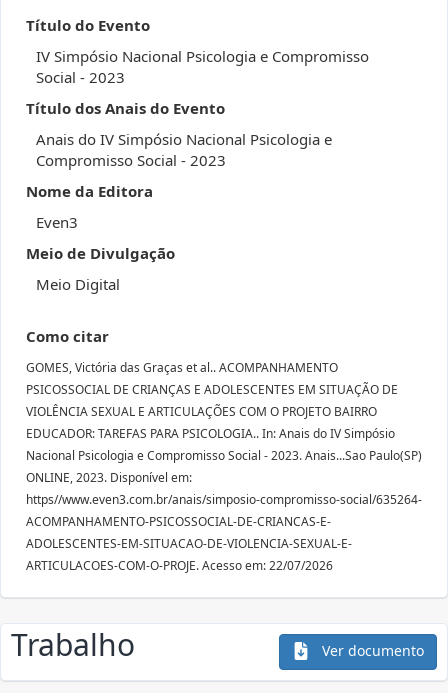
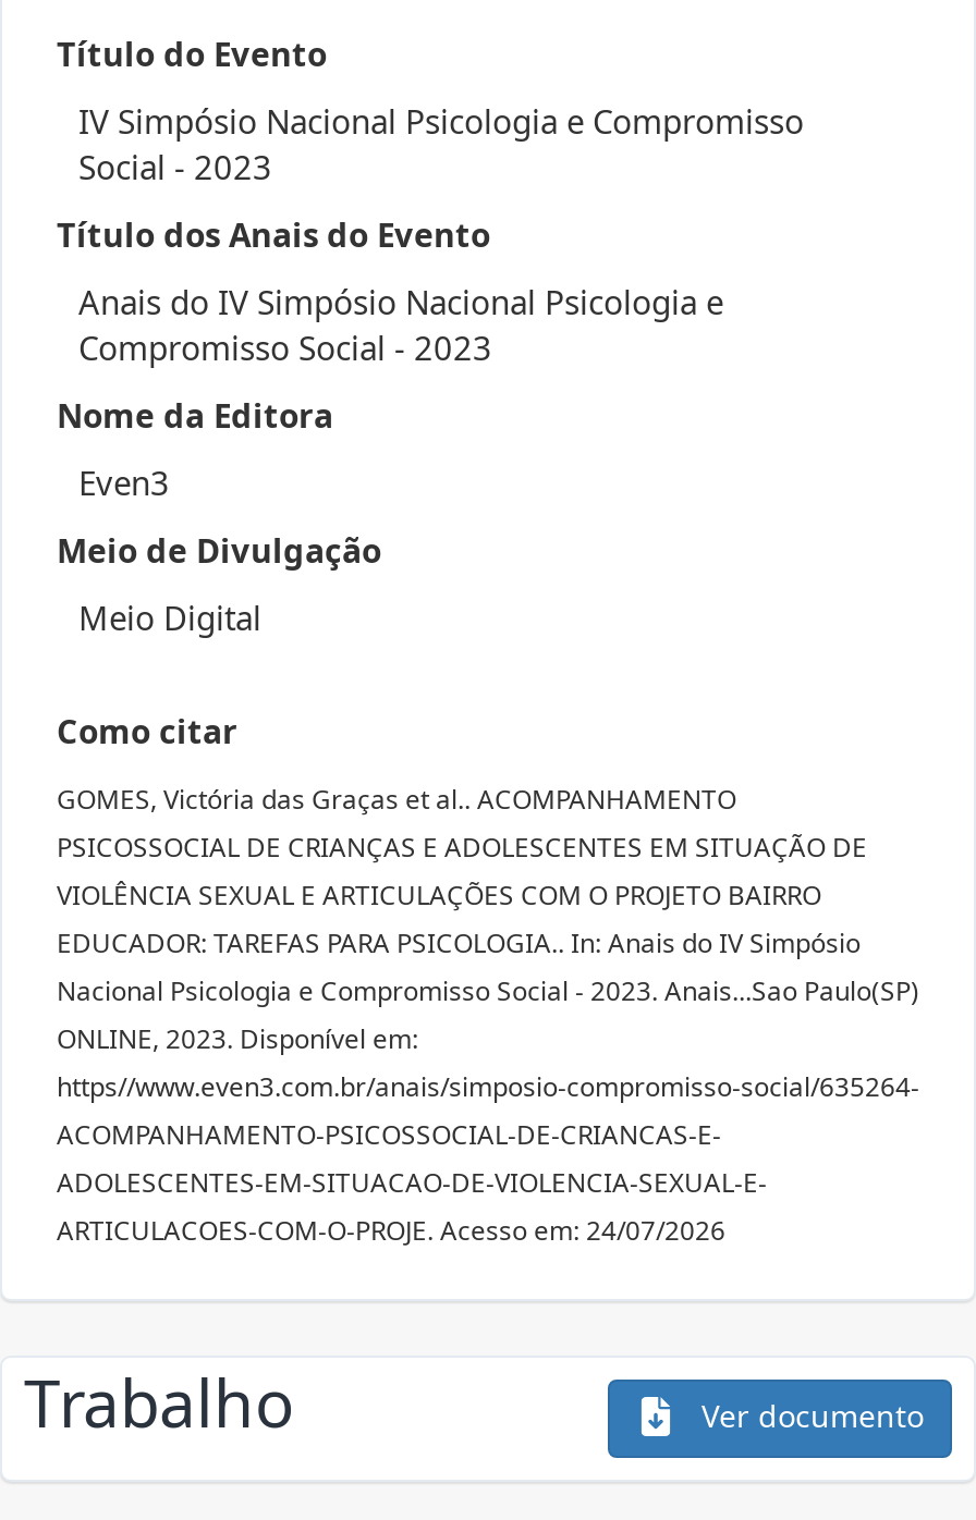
[26,557,333,574] ARTICULACOES-COM-O-PROJE. Acesso em: 22/07/2026 -> [57,1212,725,1249] ARTICULACOES-COM-O-PROJE. Acesso em: 24/07/2026

